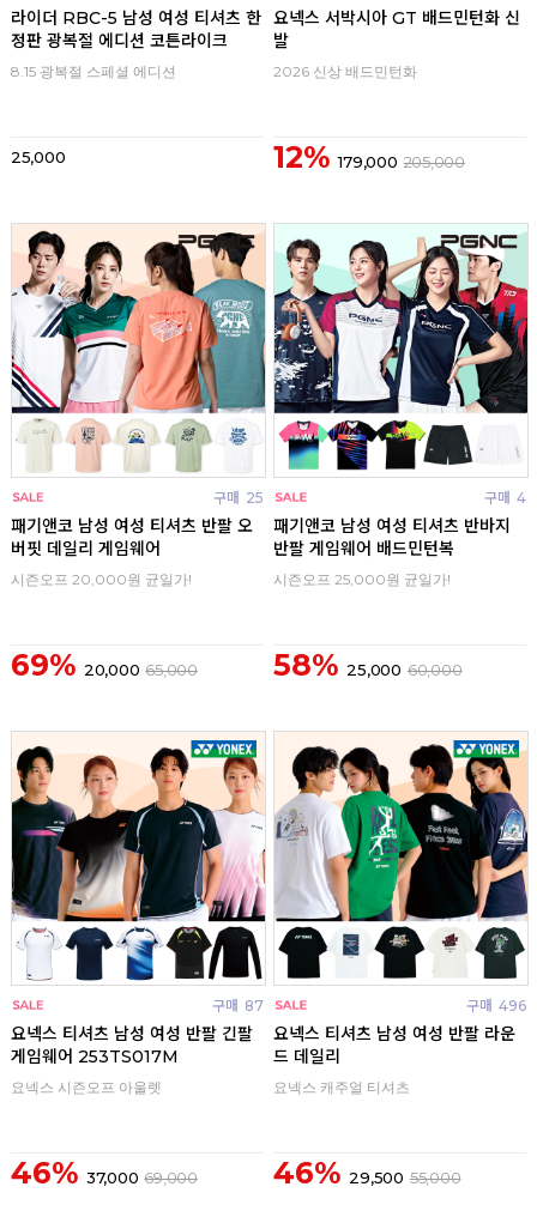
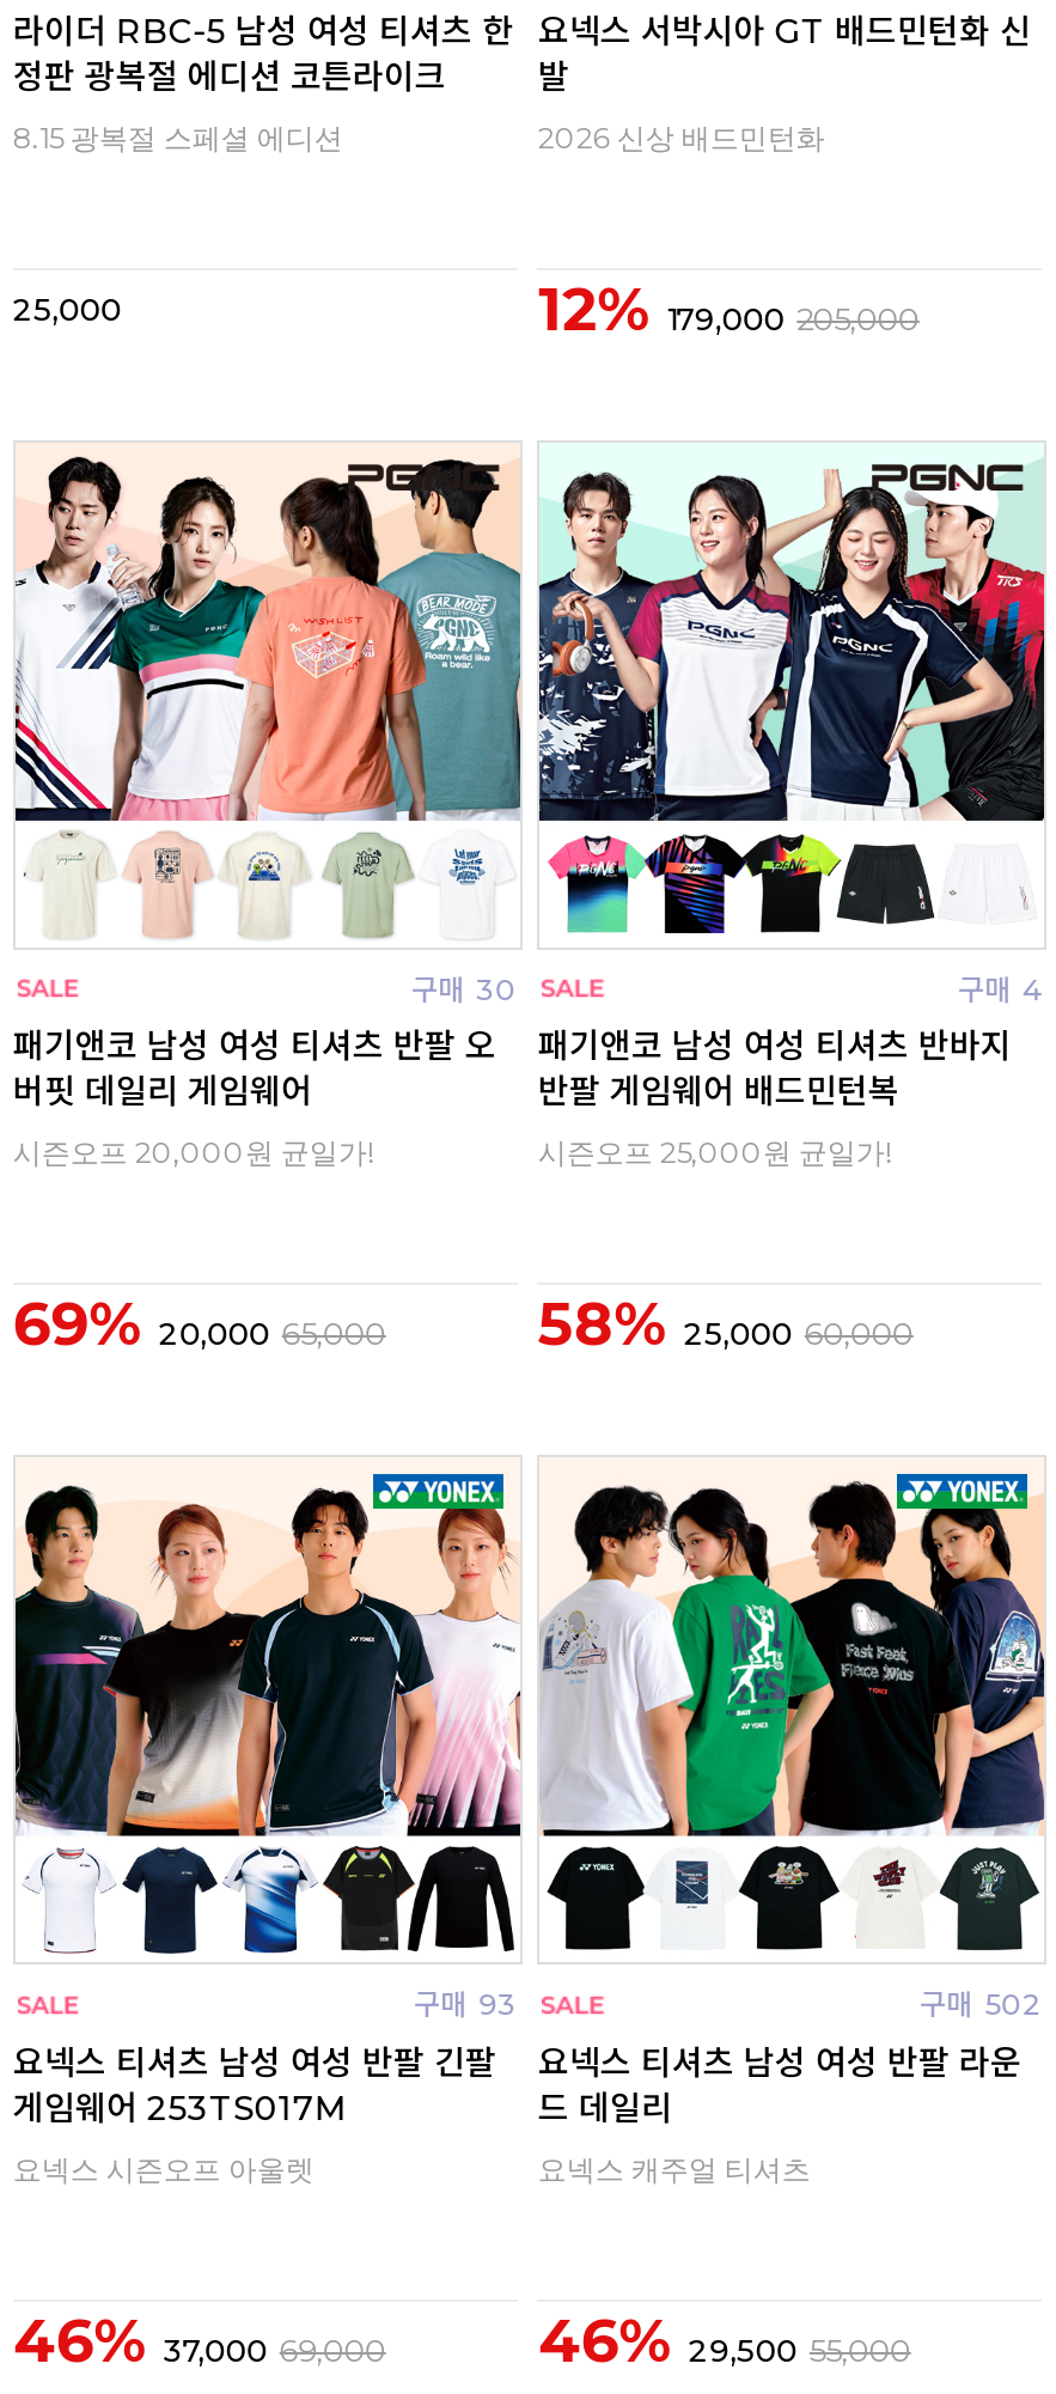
[213,488,263,506] 구매 25 -> [412,971,517,1007] 구매 30
[212,996,263,1014] 구매 87 -> [414,1987,517,2023] 구매 93
[466,996,526,1014] 구매 496 -> [920,1987,1042,2023] 구매 502

